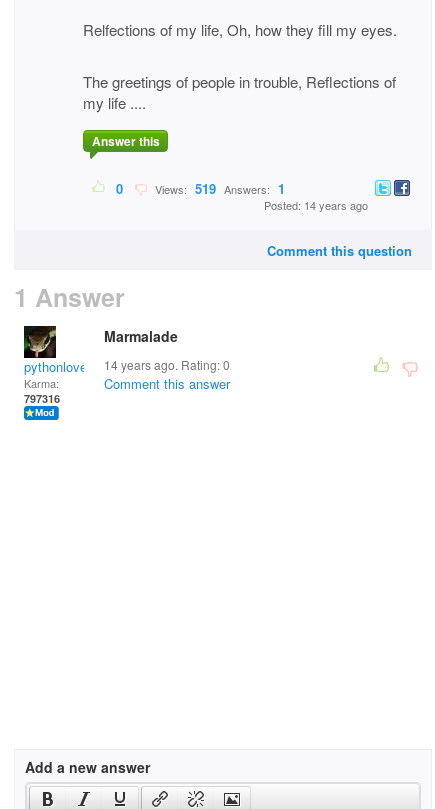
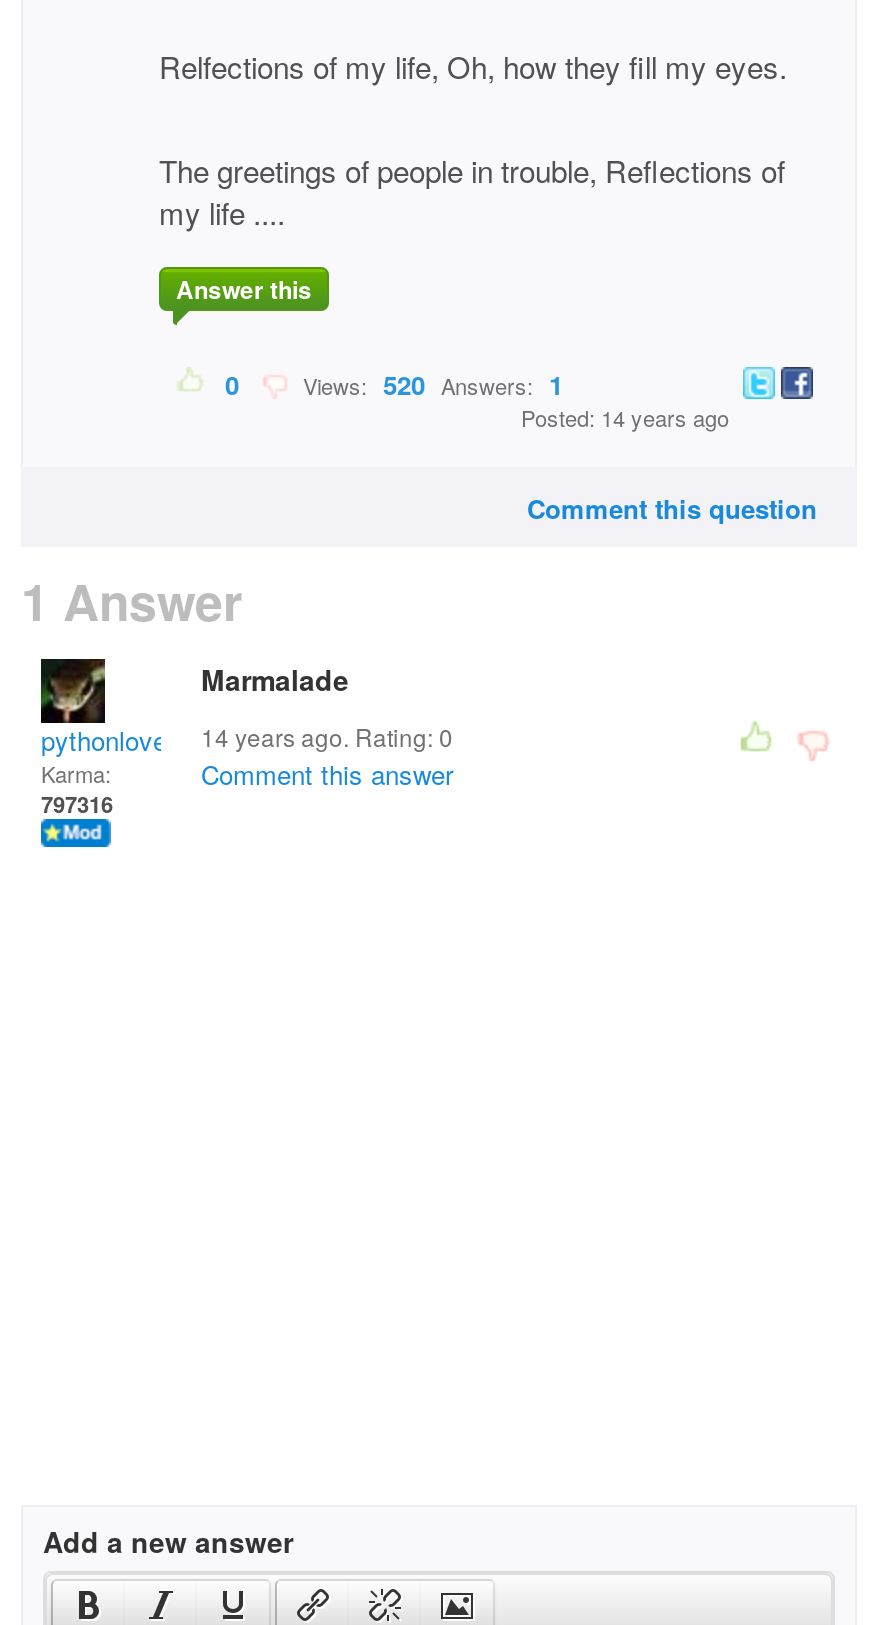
[149,179,285,198] Views: 519 Answers: 1 -> [291,365,563,403] Views: 520 Answers: 1

